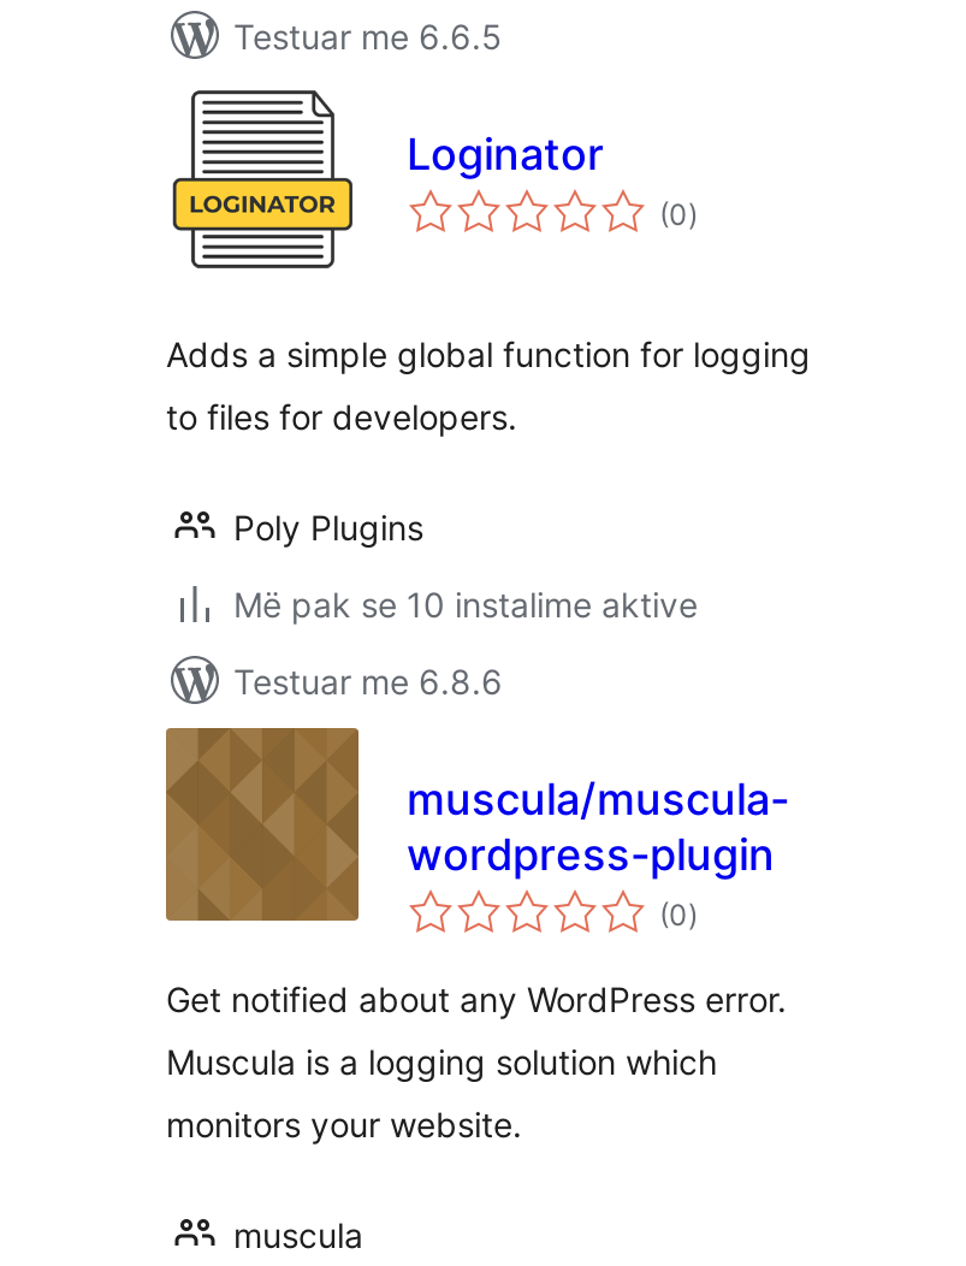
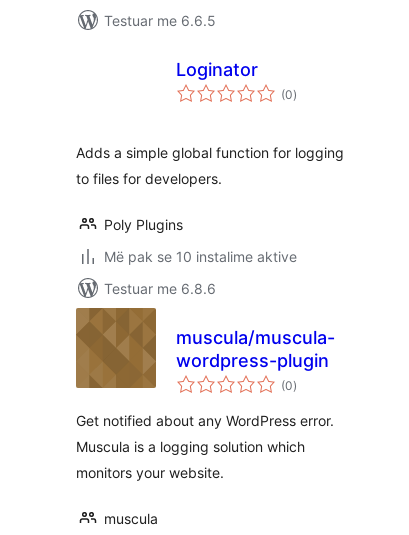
[171,88,356,271] [image] -> none

